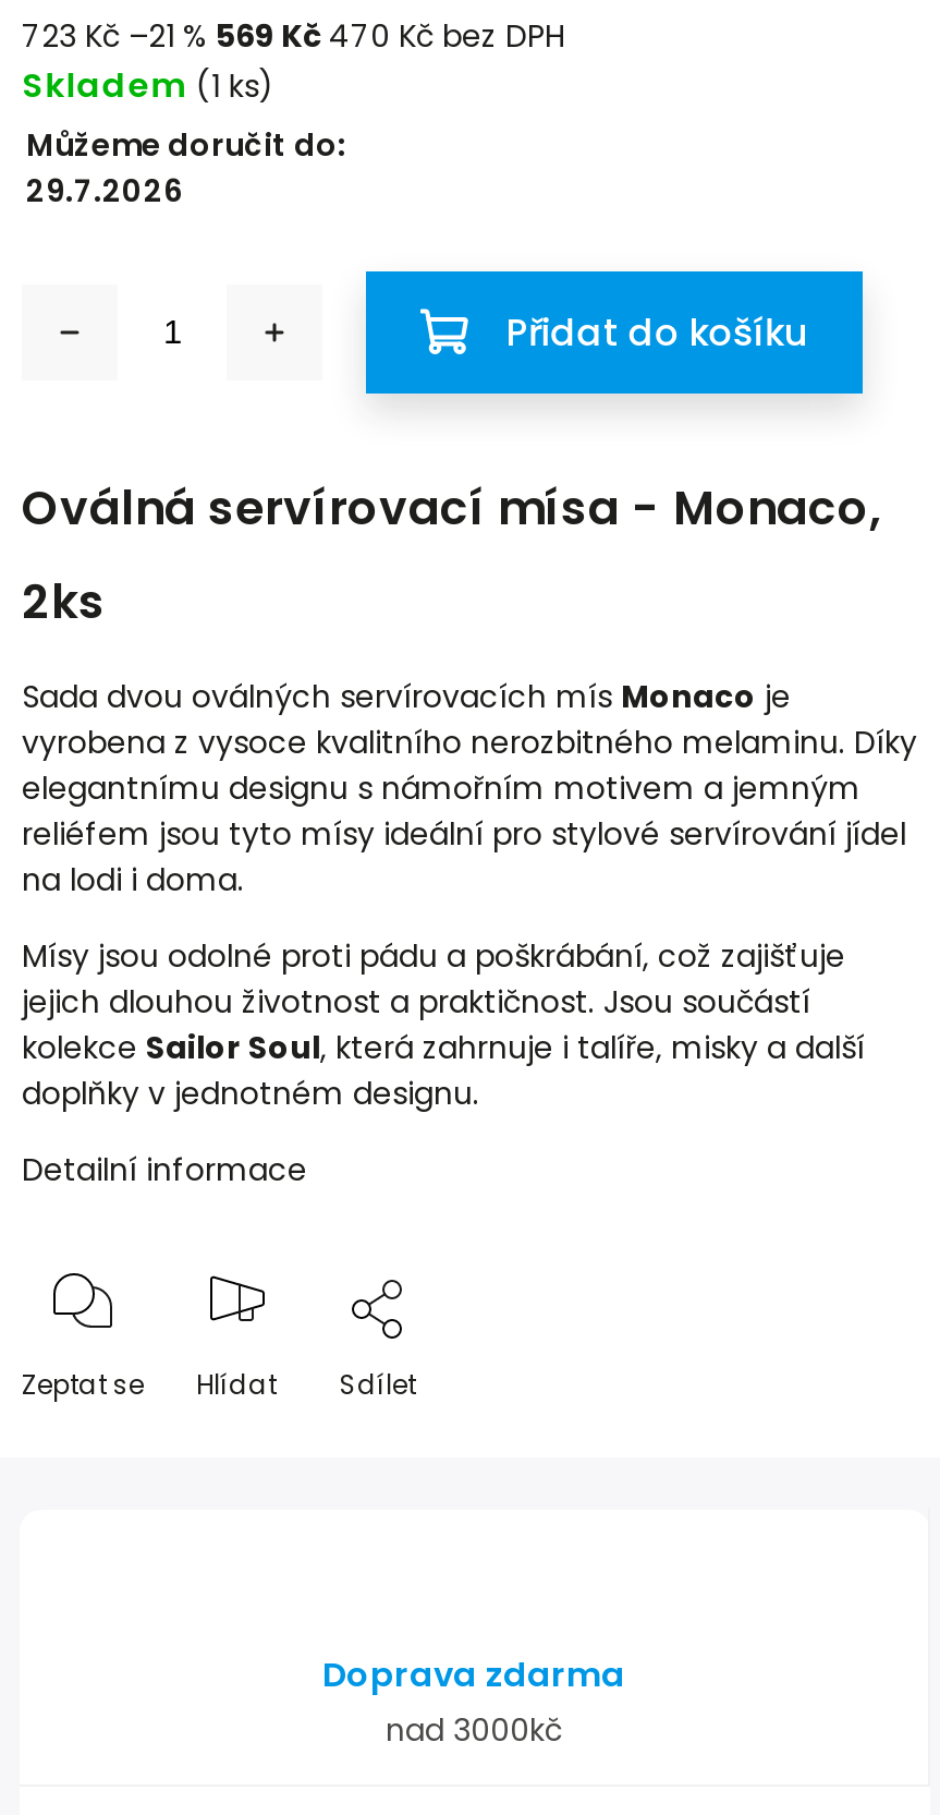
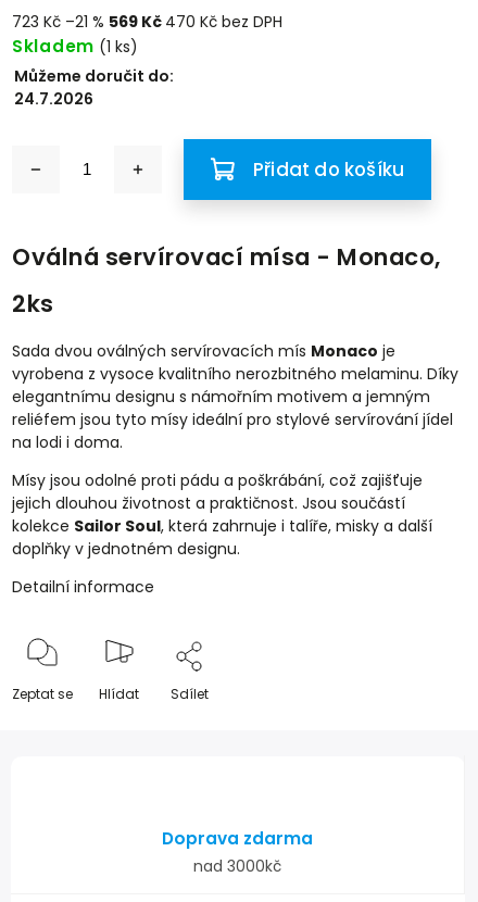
[26,169,183,213] 29.7.2026 -> [14,88,93,110] 24.7.2026

